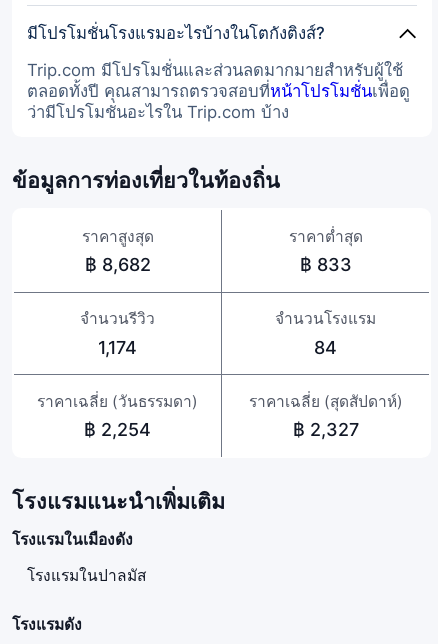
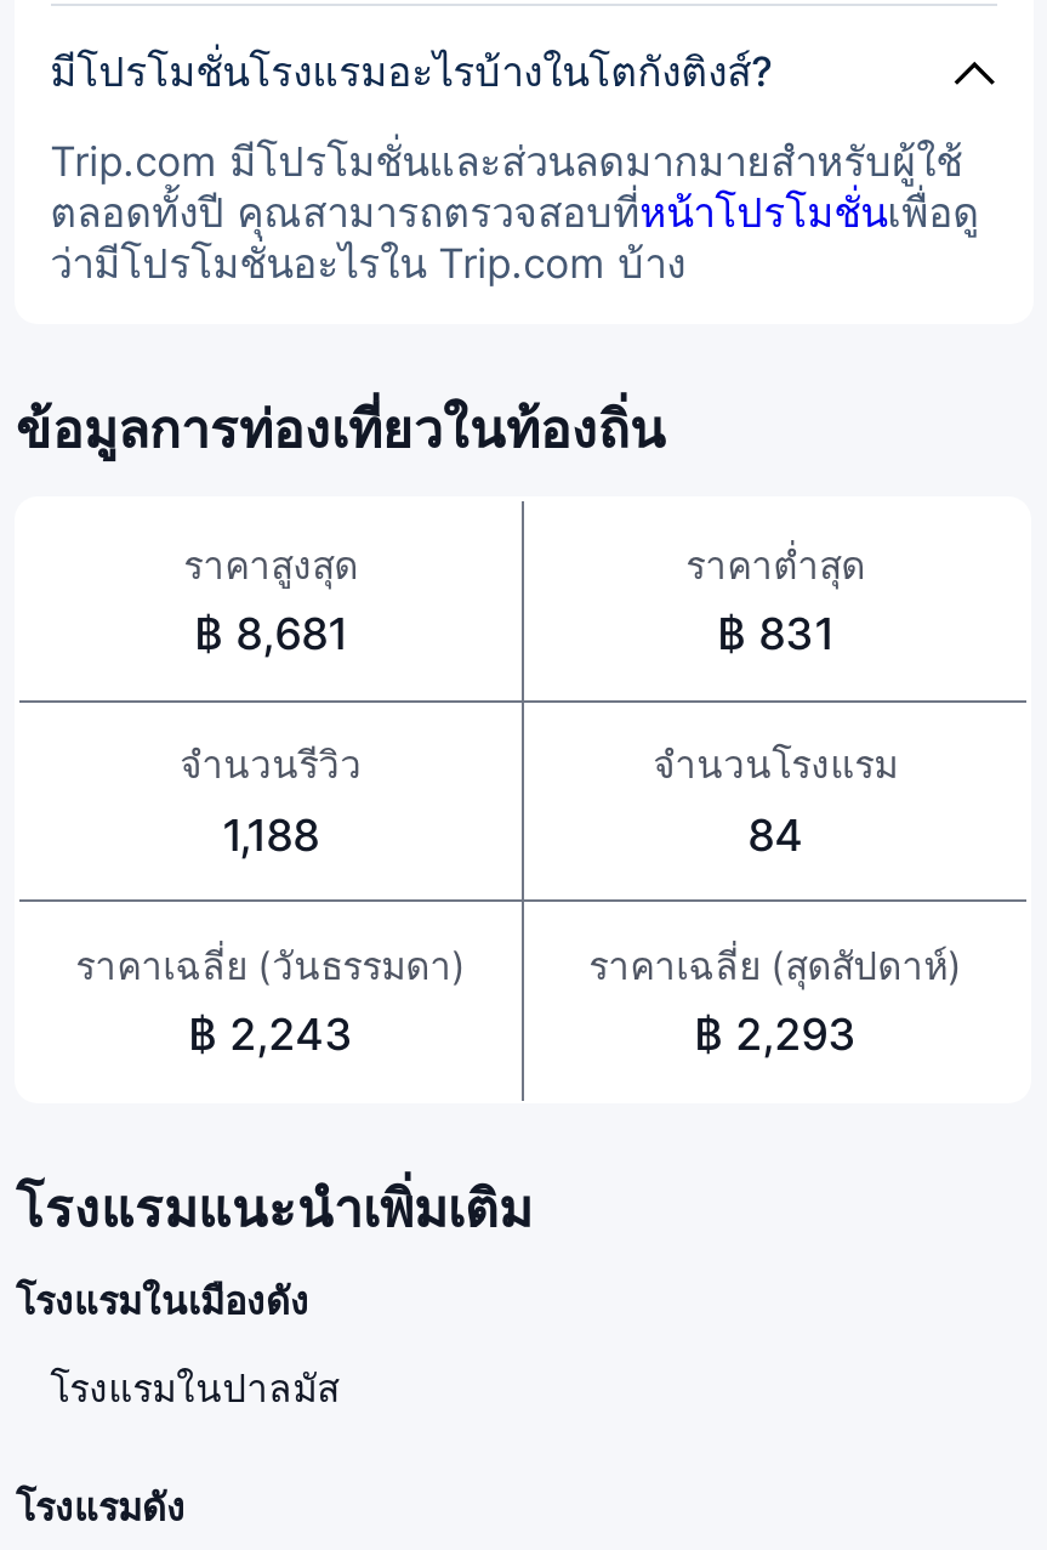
[85,254,151,275] ฿ 8,682 -> [194,609,347,660] ฿ 8,681
[300,254,352,275] ฿ 833 -> [717,609,834,660] ฿ 831
[98,337,137,358] 1,174 -> [222,809,319,860] 1,188
[84,419,151,440] ฿ 2,254 -> [188,1009,353,1060] ฿ 2,243
[293,419,359,440] ฿ 2,327 -> [694,1009,857,1060] ฿ 2,293

